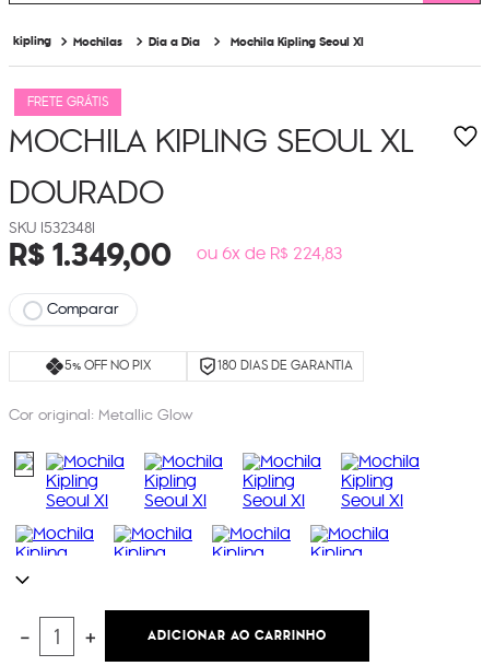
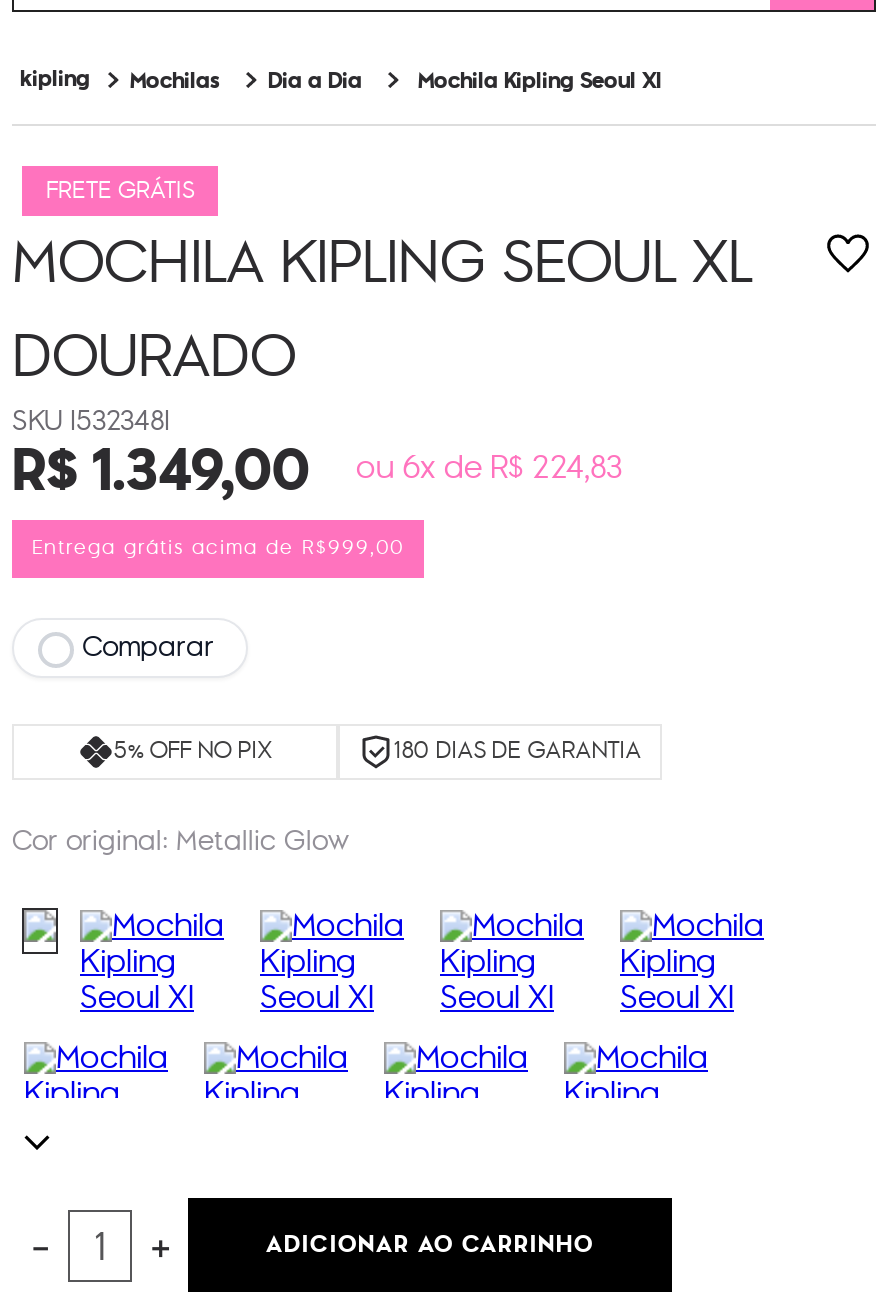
none -> [32,532,404,564] Entrega grátis acima de R$999,00

